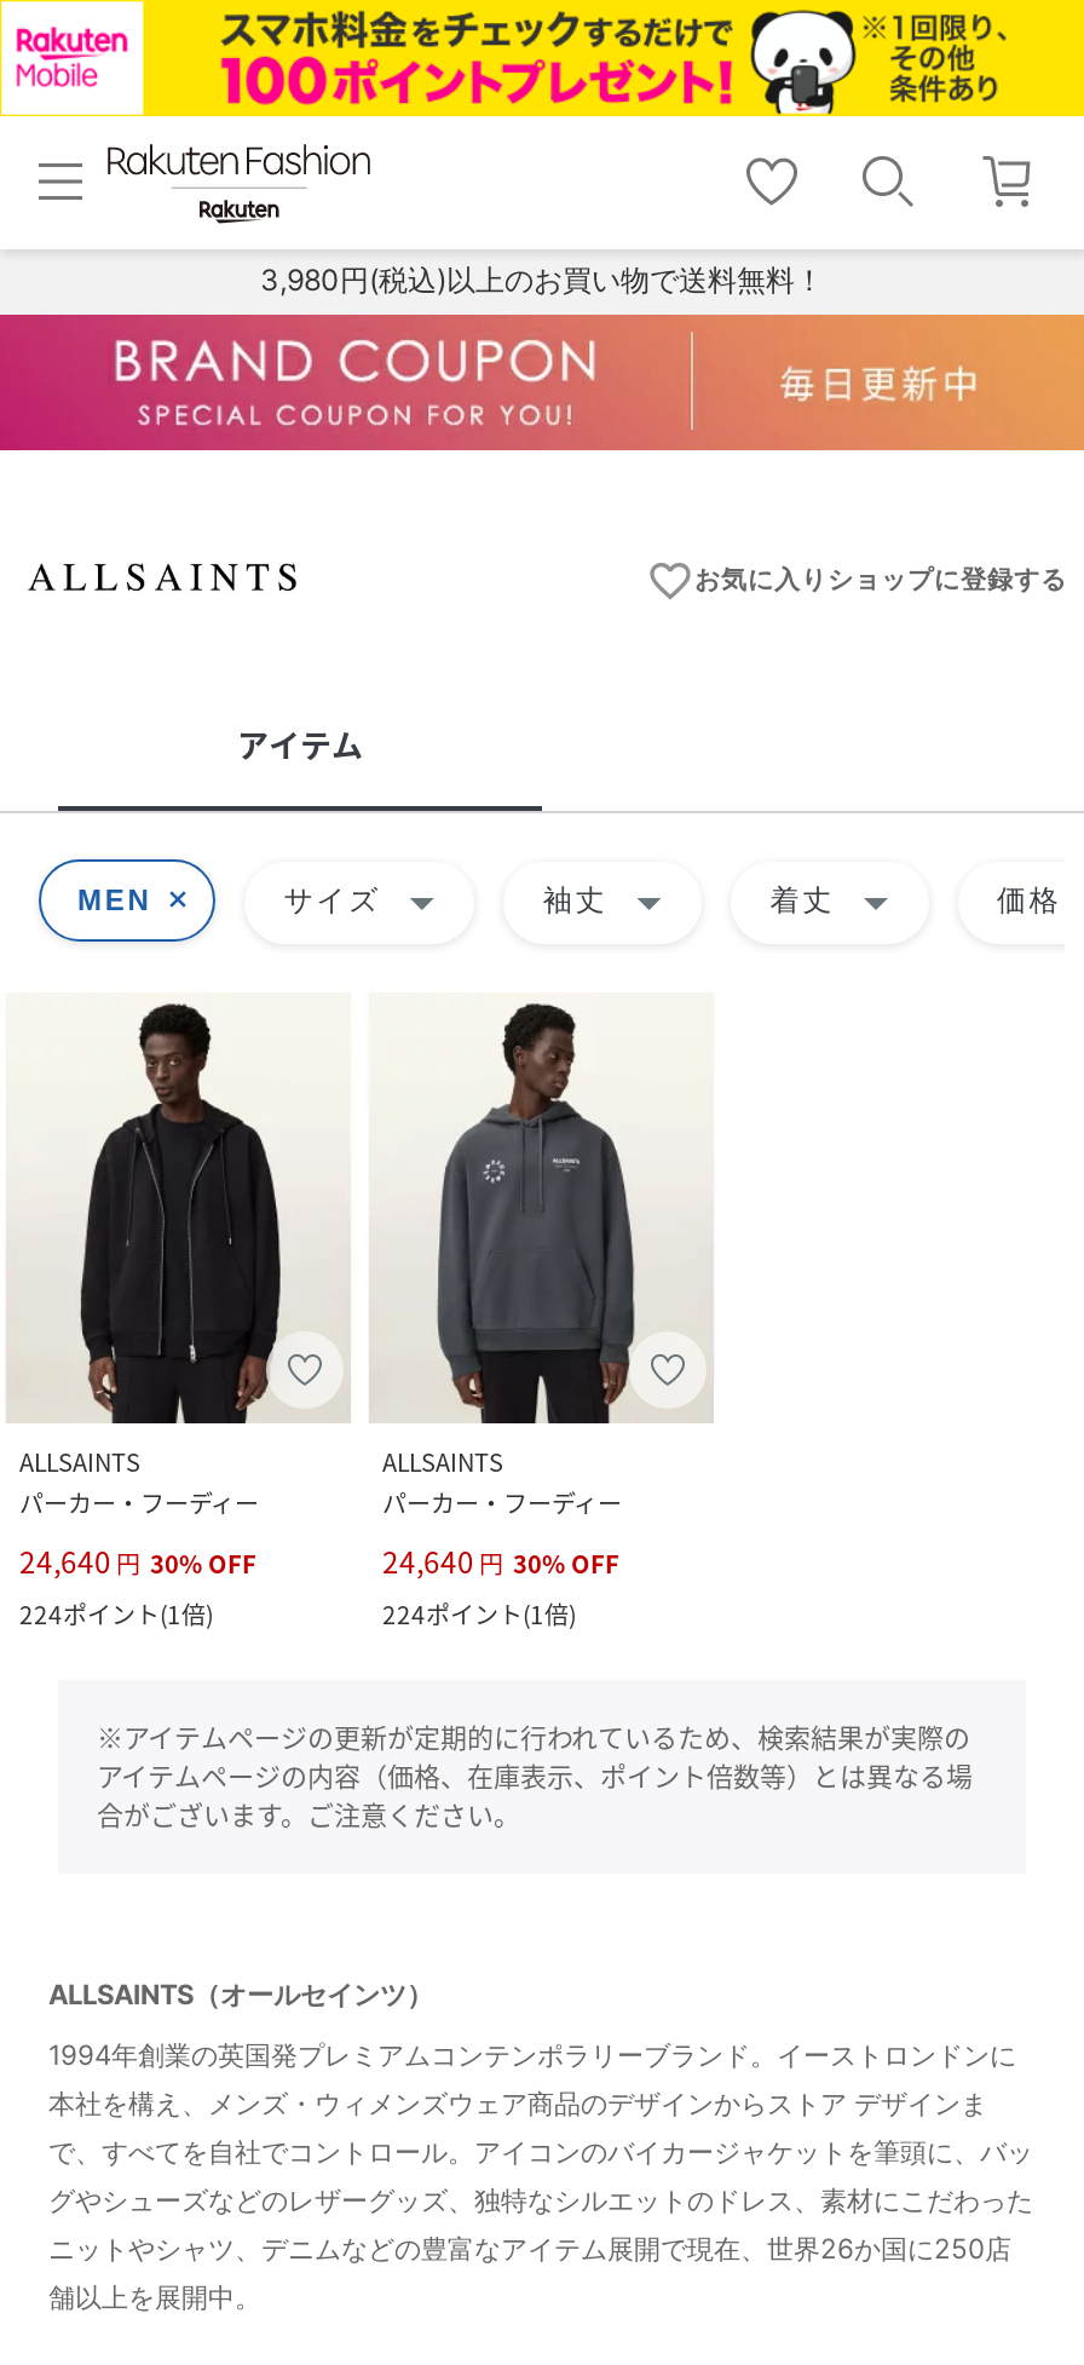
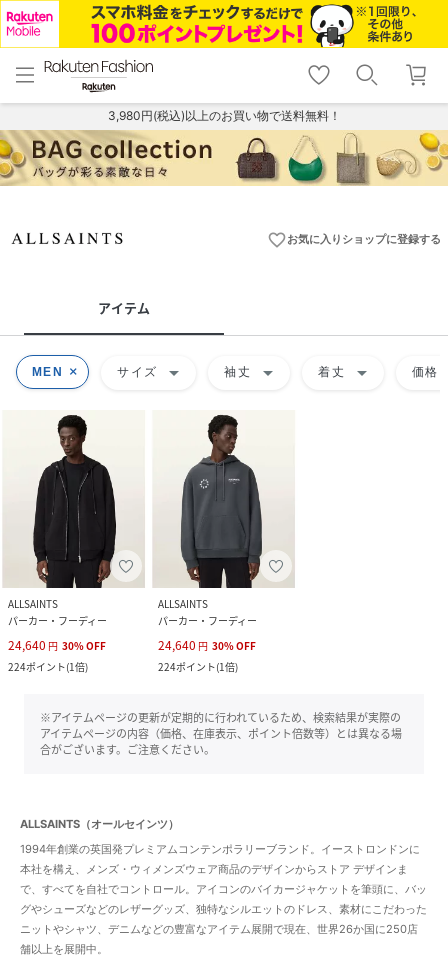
[7,312,1077,453] [image] -> [3,130,445,186] [image]

